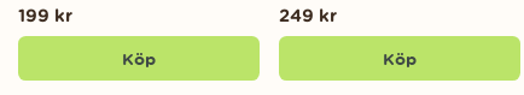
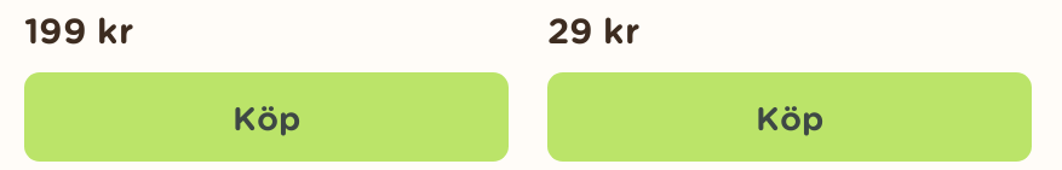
[279,5,337,25] 249 kr -> [547,10,639,51] 29 kr

